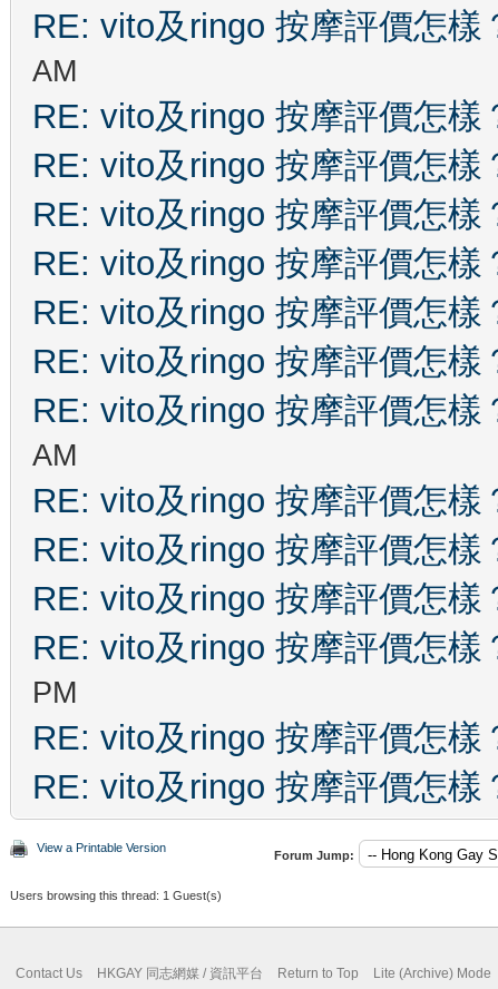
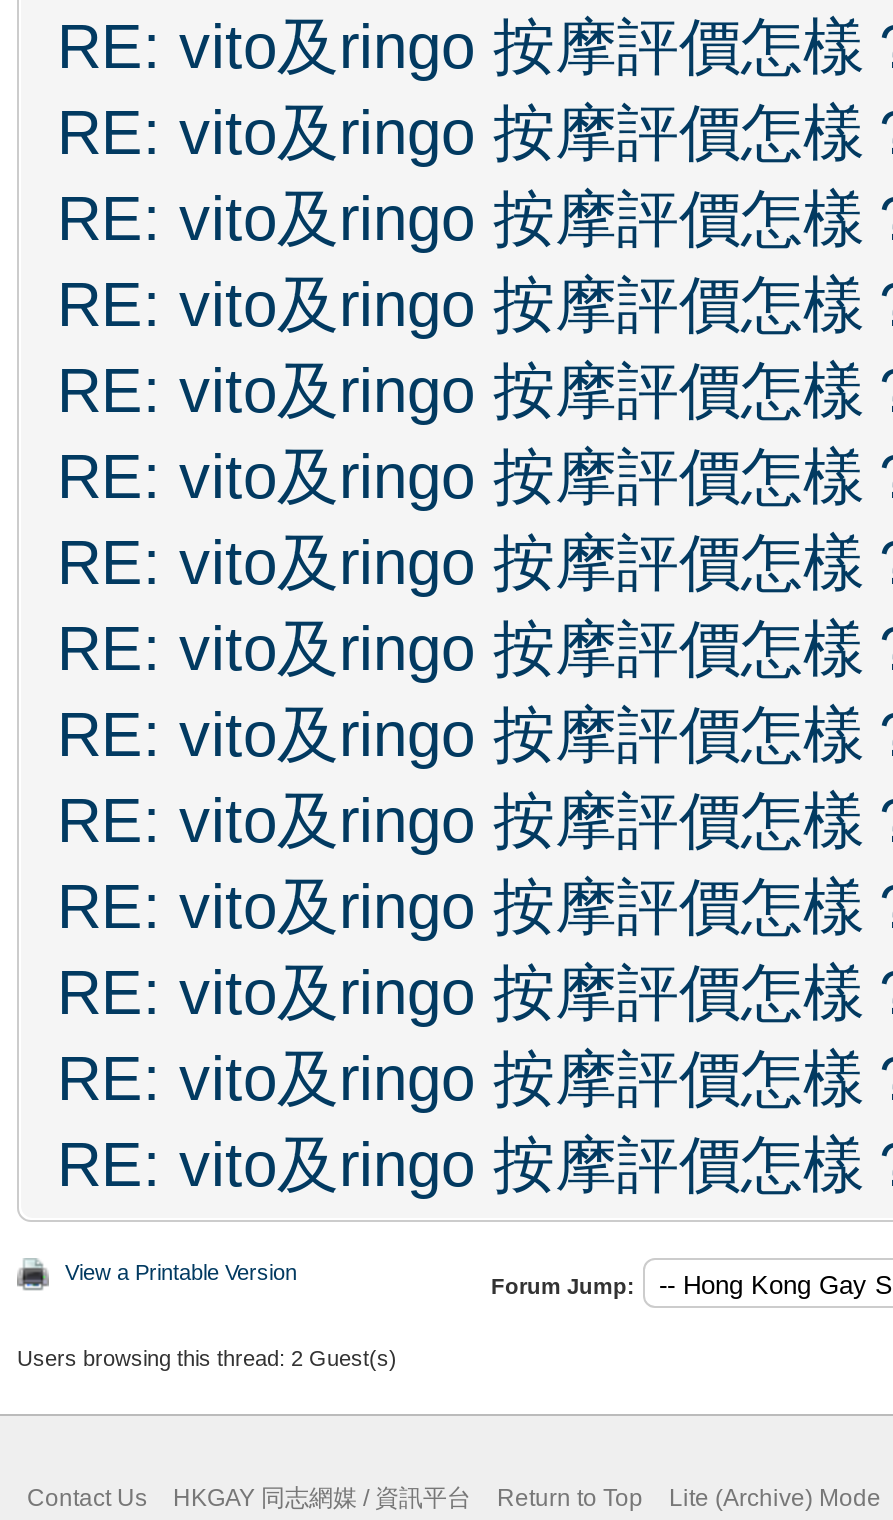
[32,54,77,87] AM -> none
[32,438,77,472] AM -> none
[32,675,77,709] PM -> none
[10,888,222,902] Users browsing this thread: 1 Guest(s) -> [17,1345,397,1369] Users browsing this thread: 2 Guest(s)

